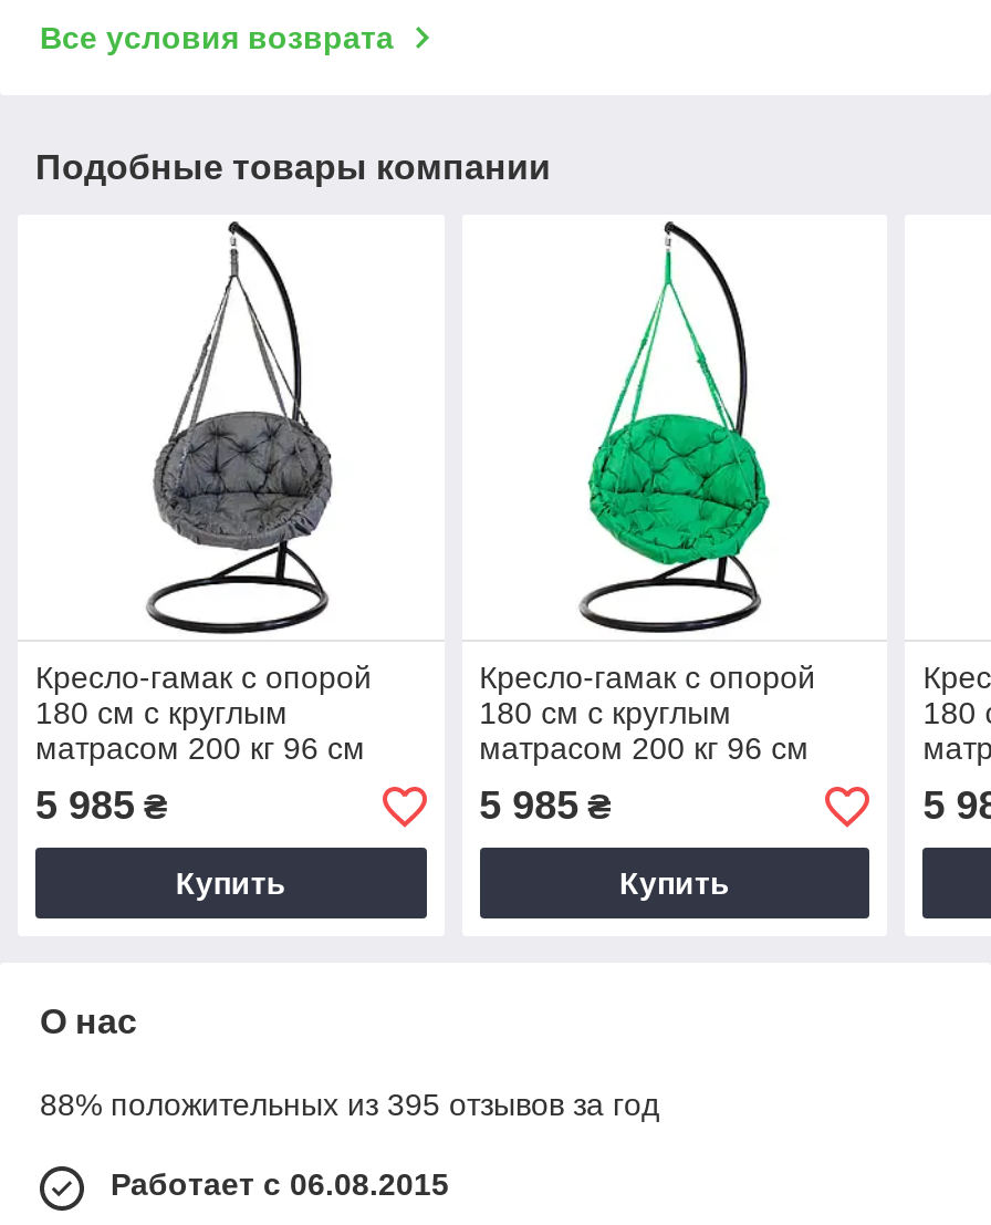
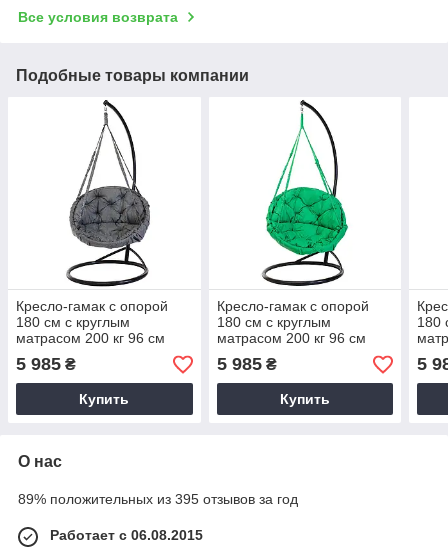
[40,1088,659,1123] 88% положительных из 395 отзывов за год -> [18,491,298,507] 89% положительных из 395 отзывов за год

